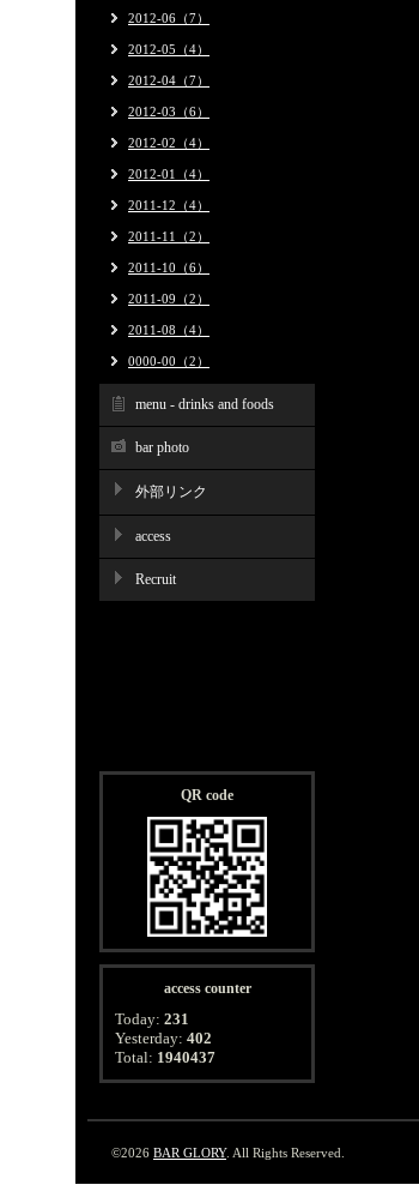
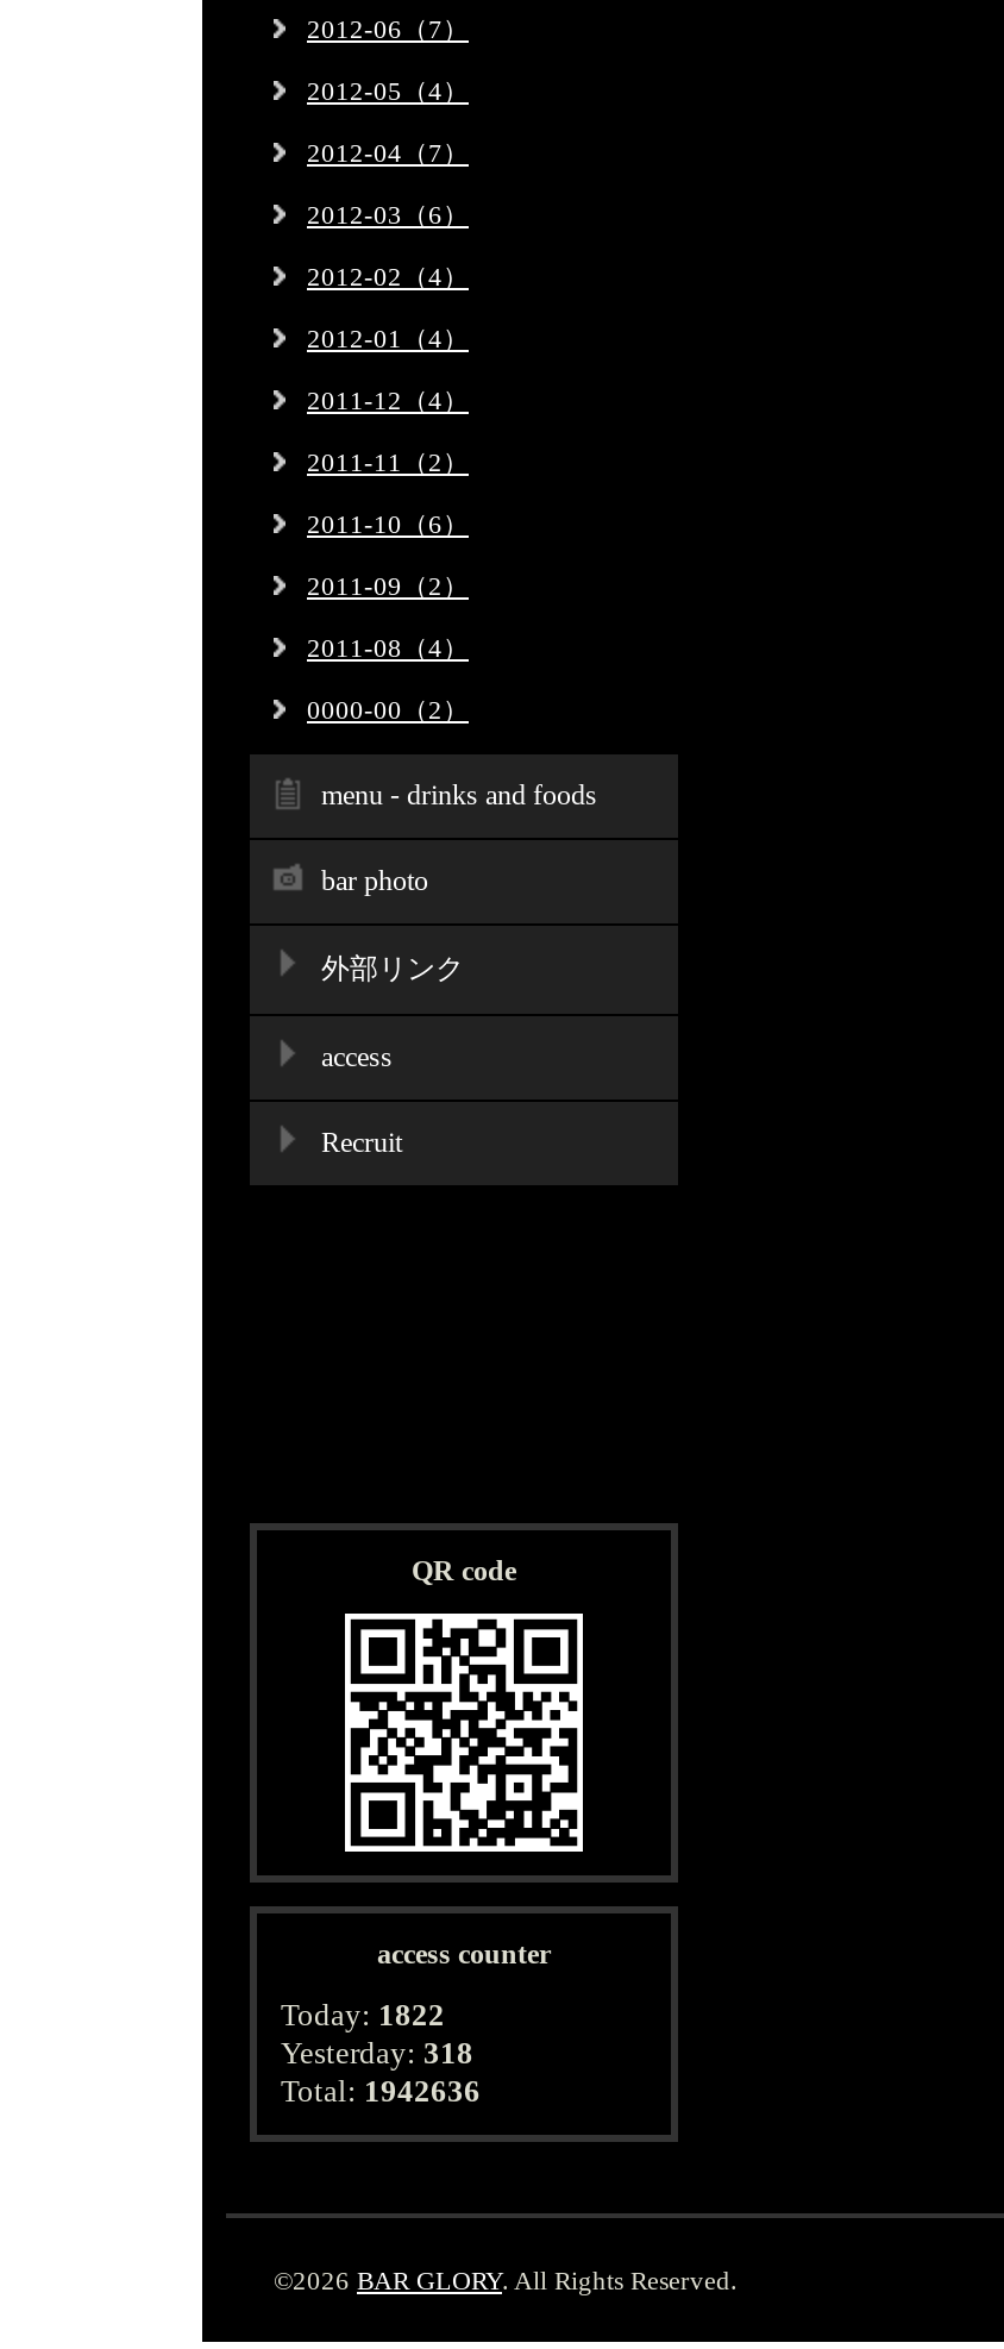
[115,1010,189,1028] Today: 231 -> [281,1997,445,2032] Today: 1822
[115,1029,212,1047] Yesterday: 402 -> [281,2035,473,2071] Yesterday: 318
[115,1048,215,1066] Total: 1940437 -> [281,2073,481,2109] Total: 1942636

